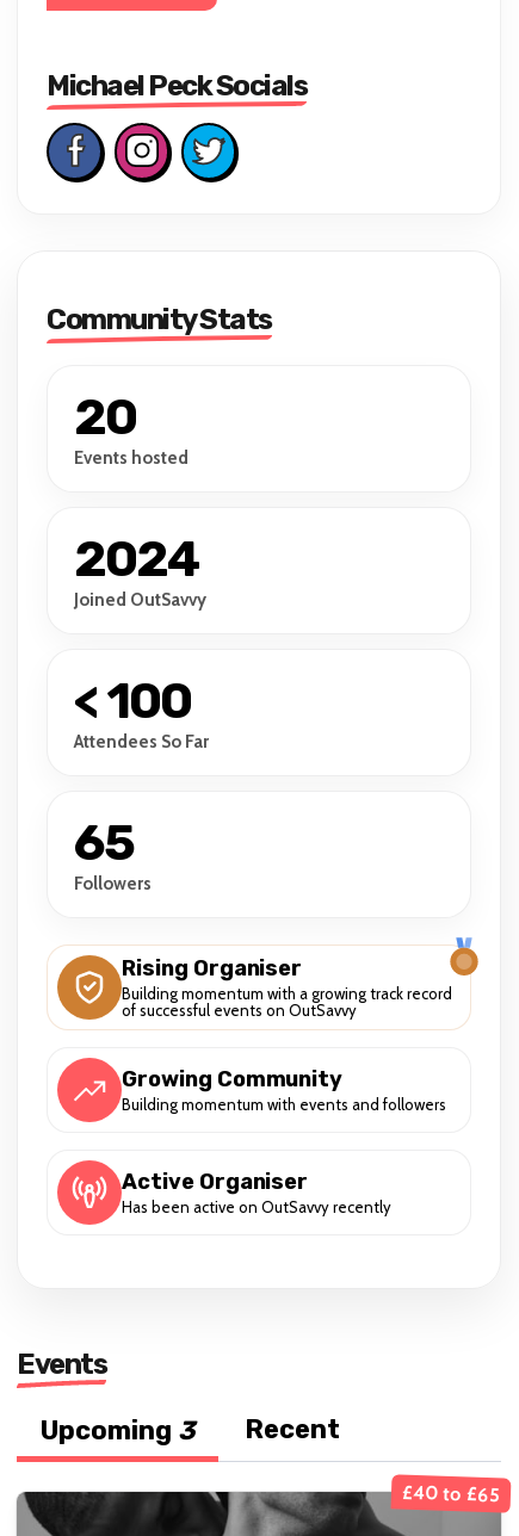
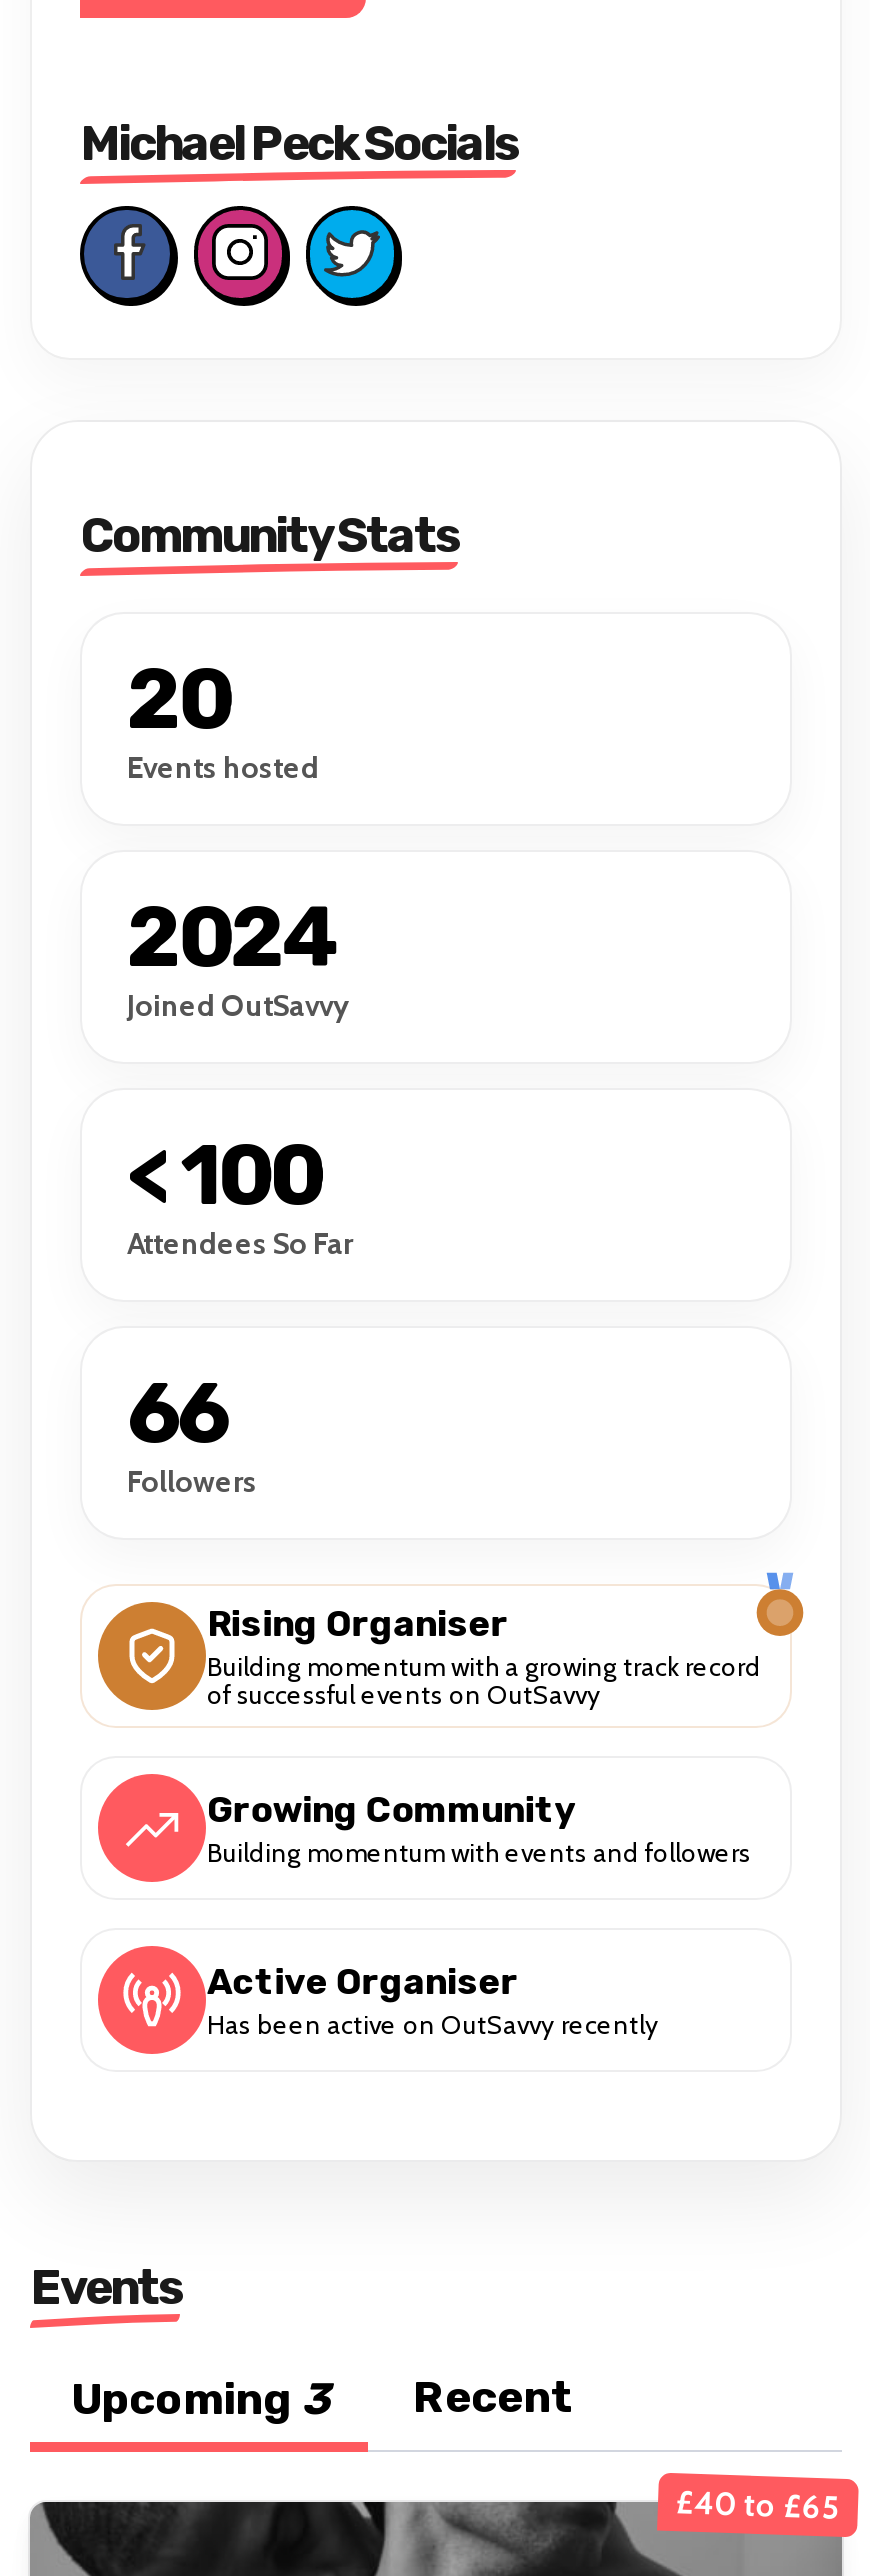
[74,813,134,873] 65 -> [127,1363,226,1463] 66

